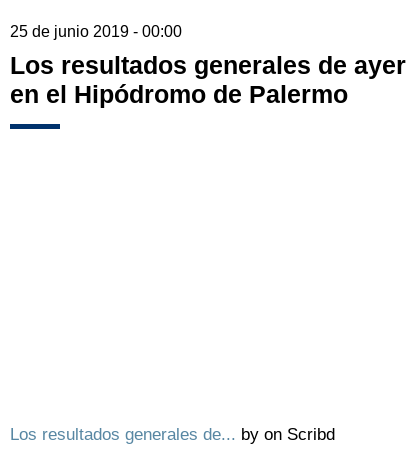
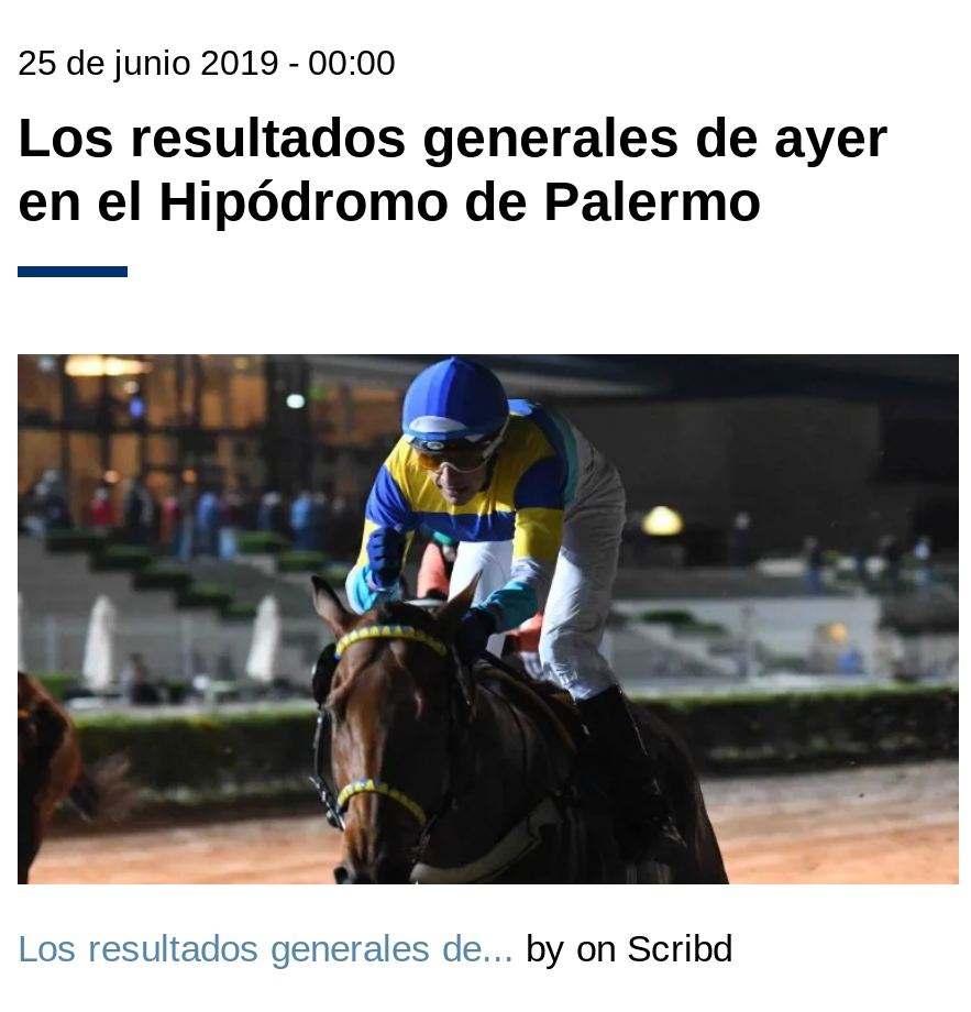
none -> [15,352,961,887] [image]

